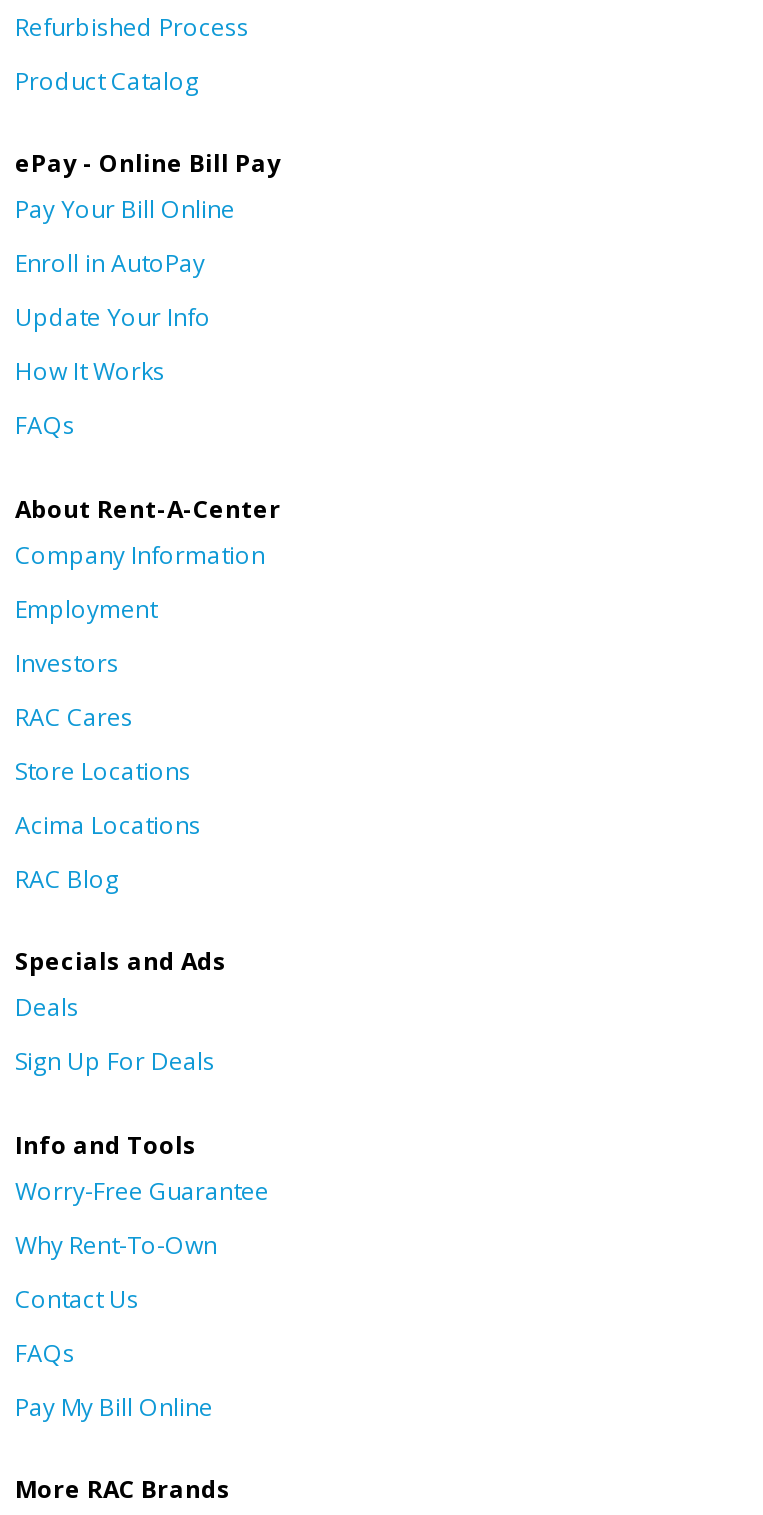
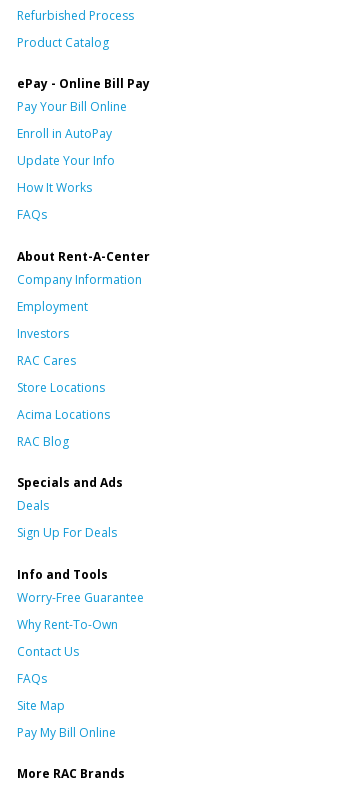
none -> [17,697,65,714] Site Map

